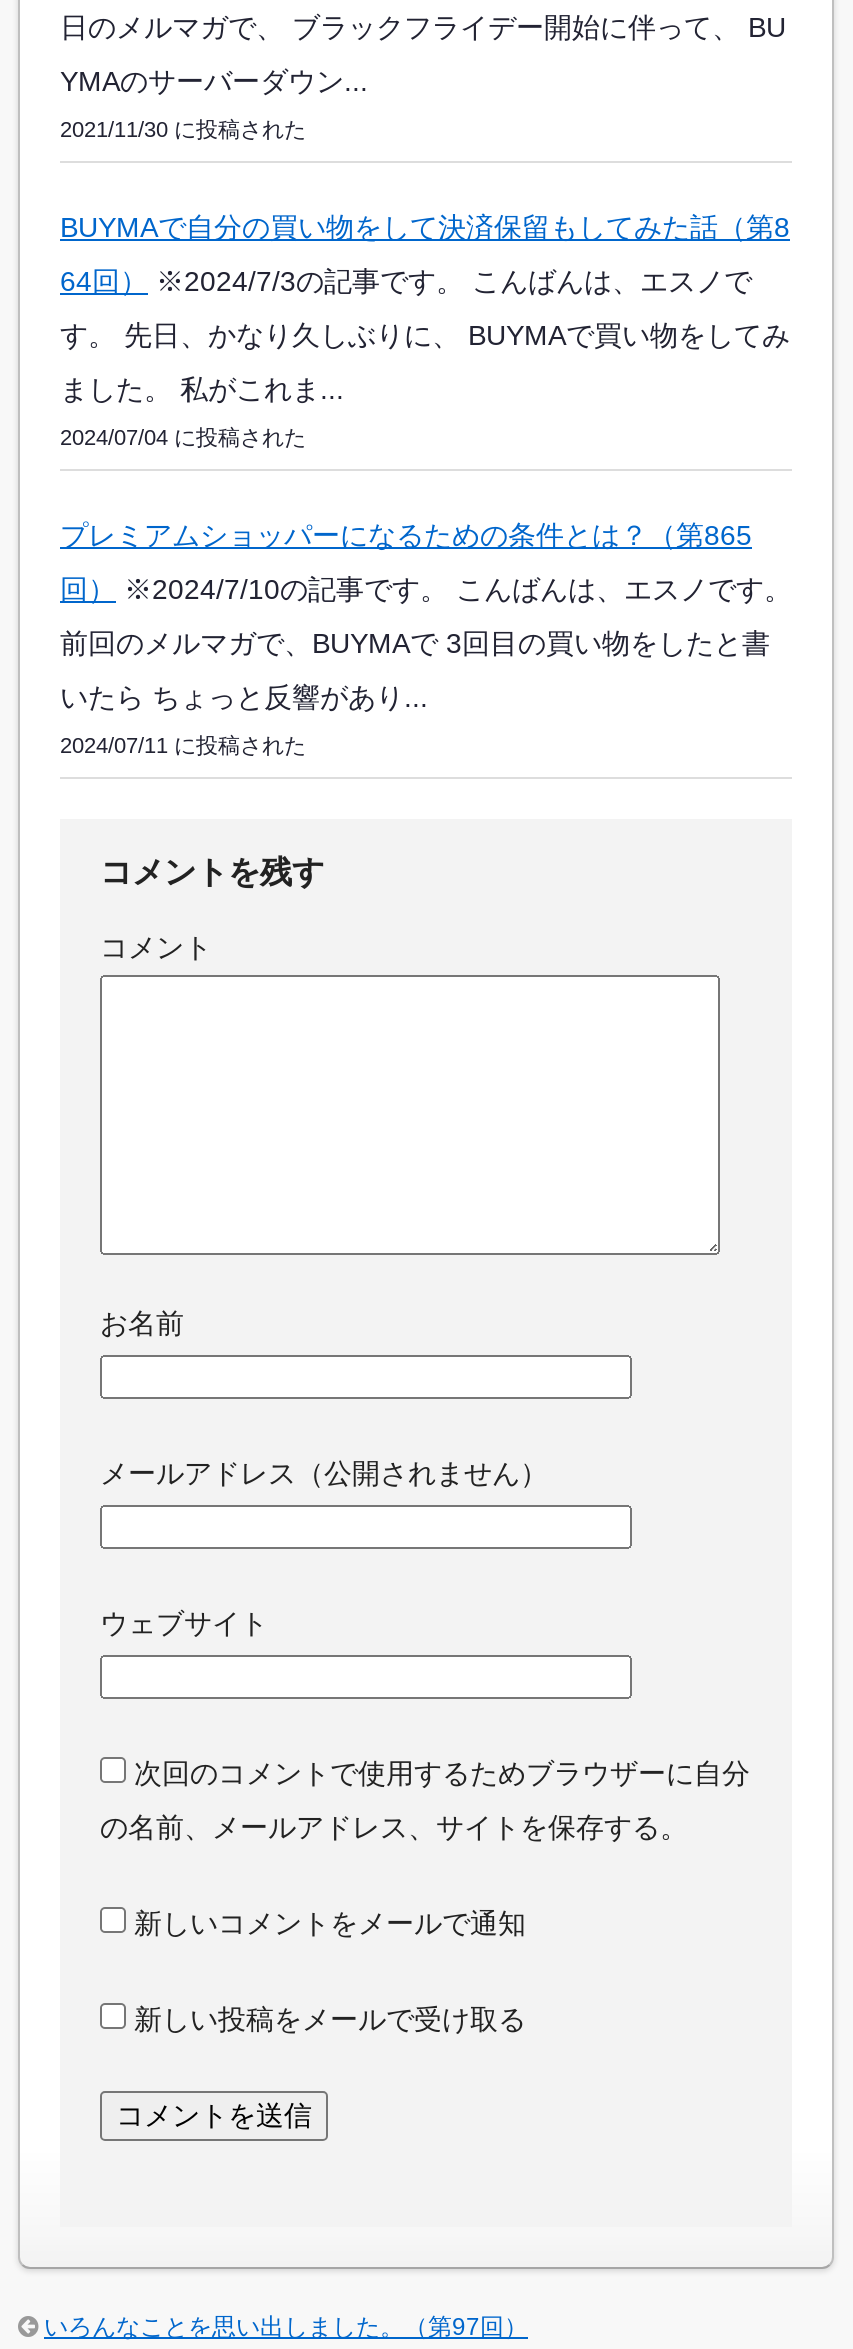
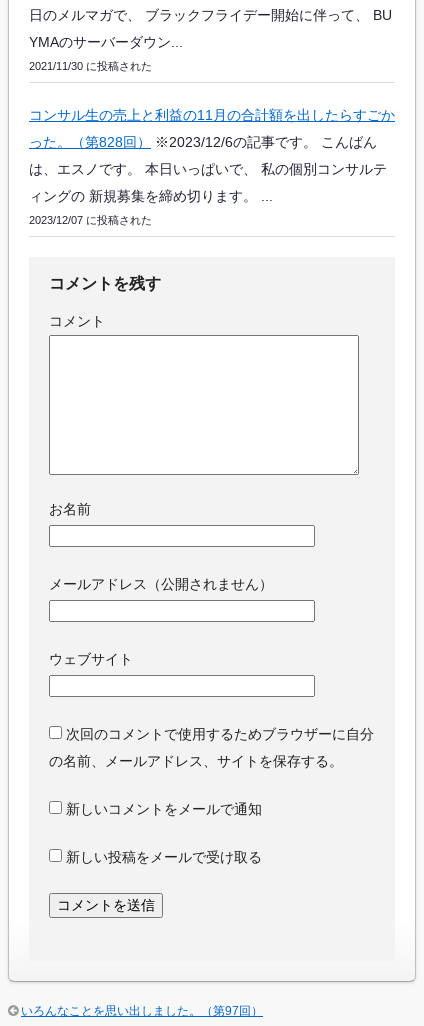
[60,210,792,756] BUYMAで自分の買い物をして決済保留もしてみた話（第8 | 64回） ※2024/7/3の記事です。 こんばんは、エスノで | す。 先日、かなり久しぶりに、 BUYMAで買い物をしてみ | ました。 私がこれま... | 2024/07/04 に投稿された | プレミアムショッパーになるための条件とは？（第865 | 回） ※2024/7/10の記事です。 こんばんは、エスノです。 | 前回のメルマガで、BUYMAで 3回目の買い物をしたと書 | いたら ちょっと反響があり... | 2024/07/11 に投稿された -> [29,107,395,226] コンサル生の売上と利益の11月の合計額を出したらすごか | った。（第828回） ※2023/12/6の記事です。 こんばん | は、エスノです。 本日いっぱいで、 私の個別コンサルテ | ィングの 新規募集を締め切ります。 ... | 2023/12/07 に投稿された

